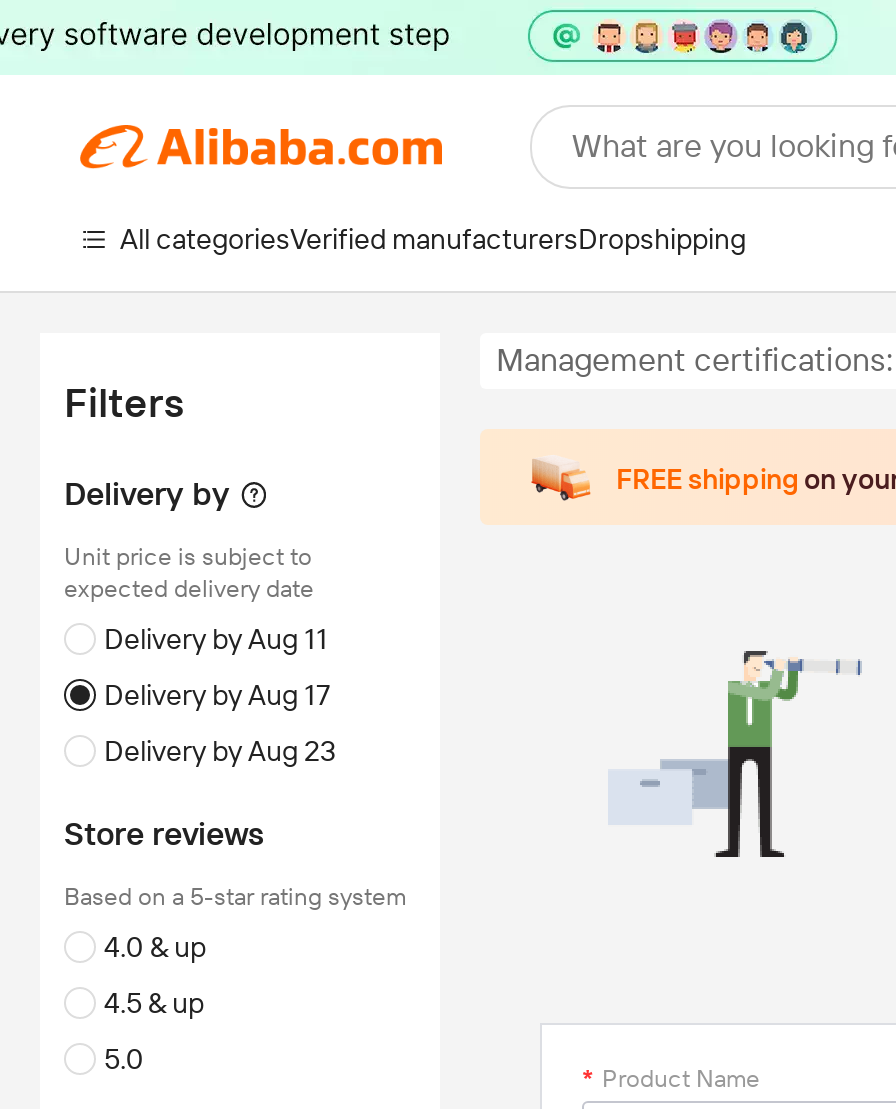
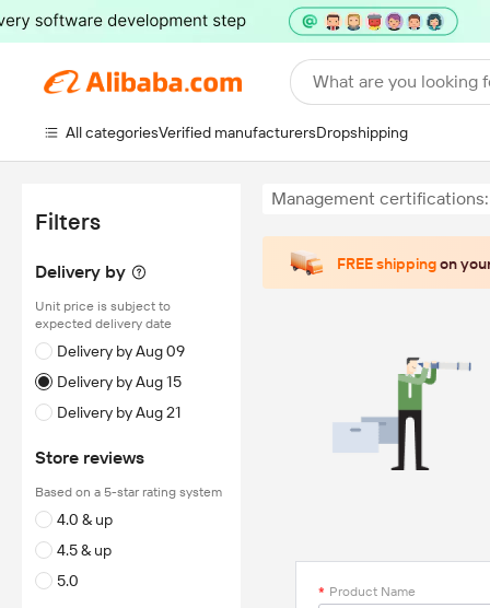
[104,623,328,655] Delivery by Aug 11 -> [57,342,185,360] Delivery by Aug 09
[104,679,330,711] Delivery by Aug 17 -> [57,373,182,390] Delivery by Aug 15
[104,735,336,767] Delivery by Aug 23 -> [57,404,182,421] Delivery by Aug 21

